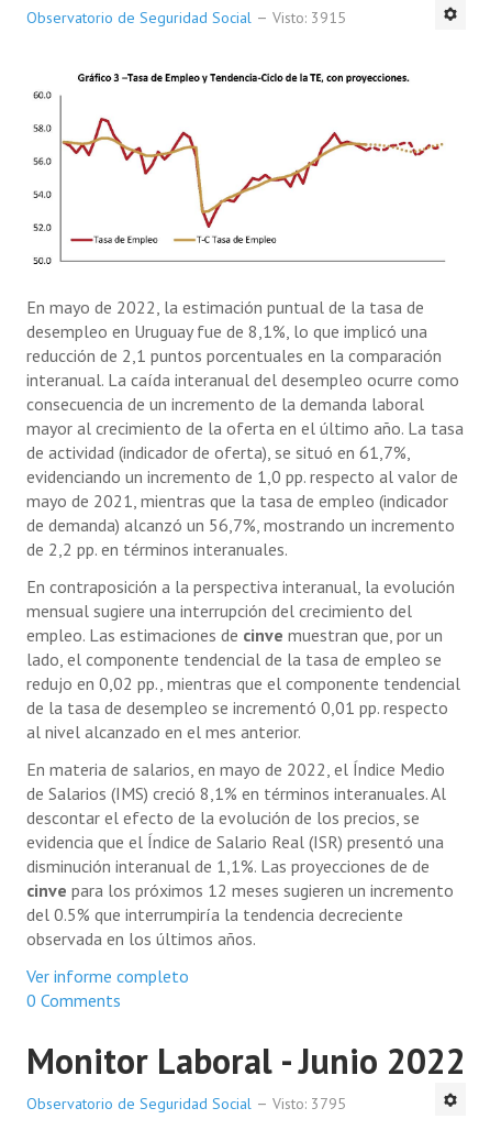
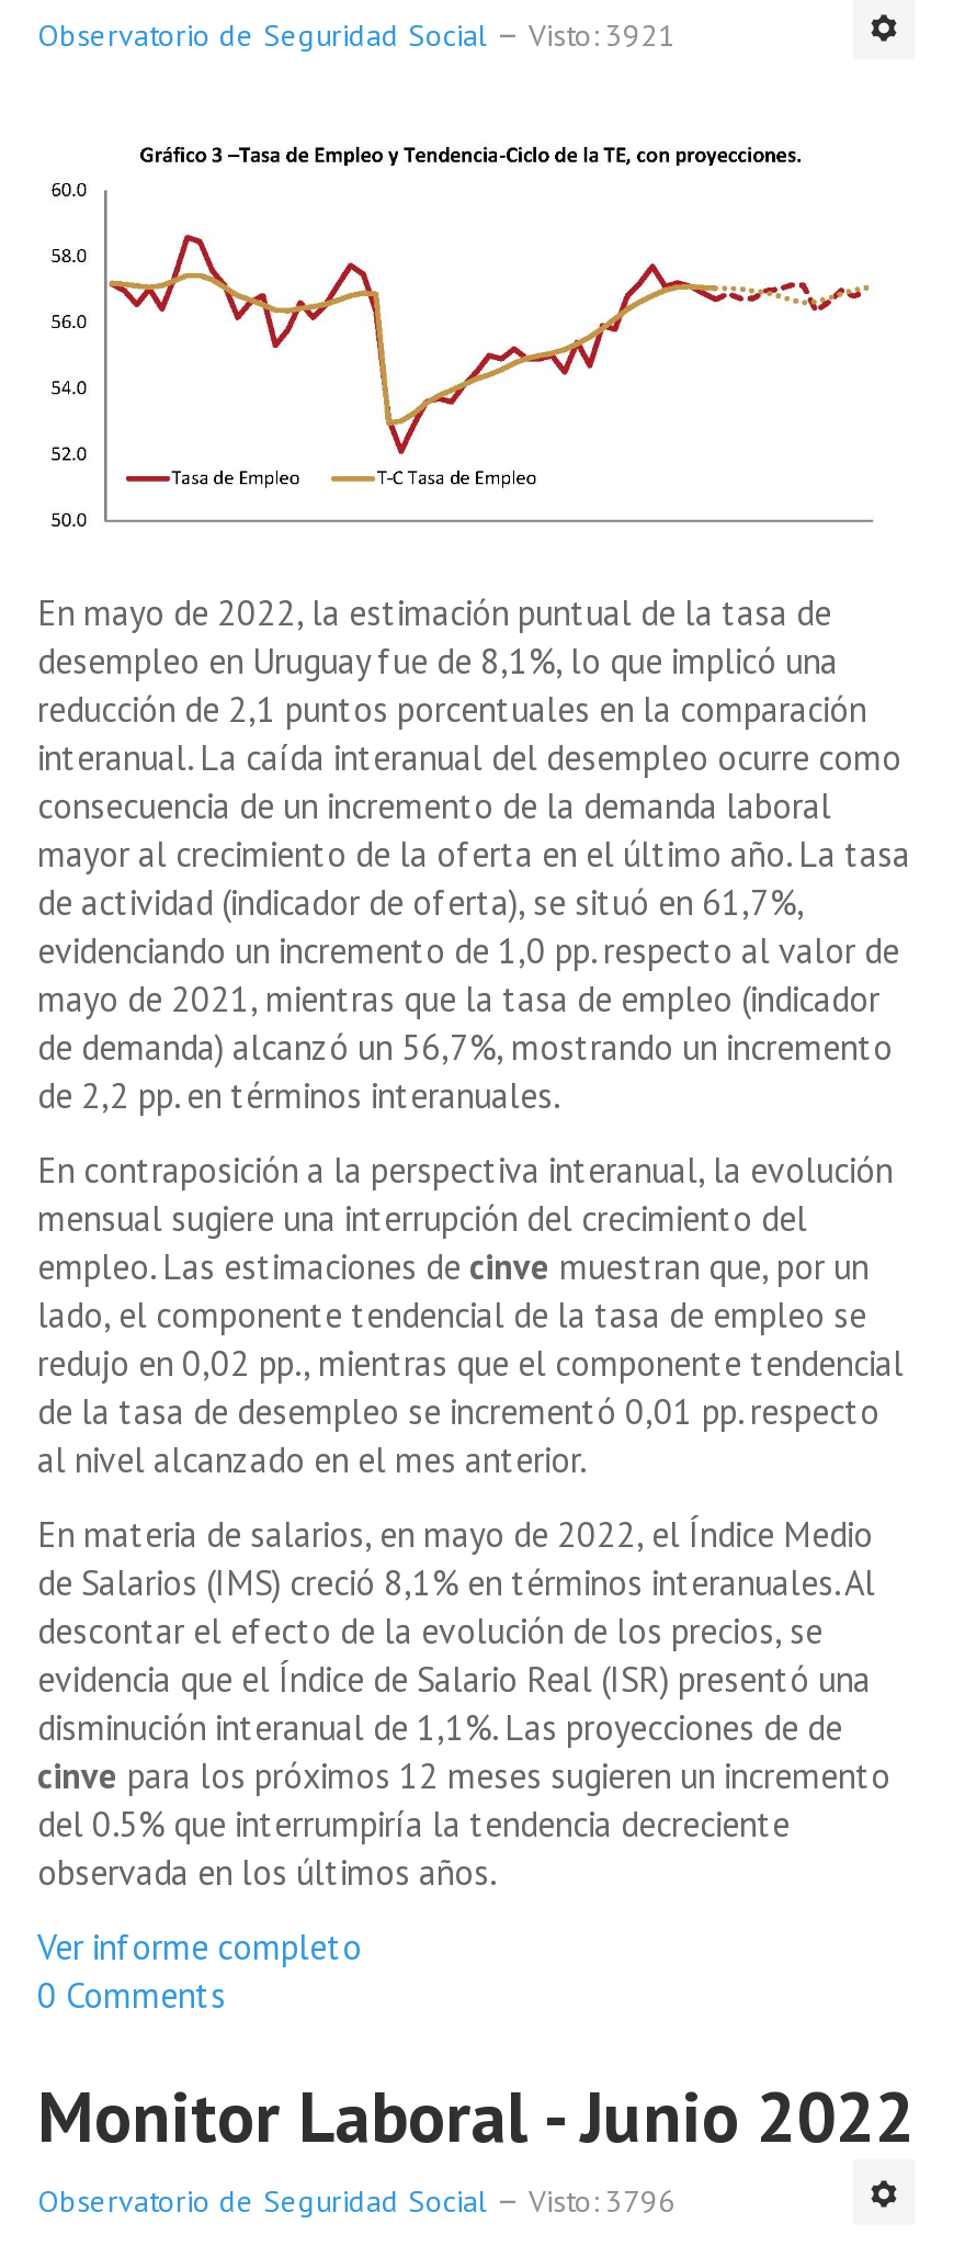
[26,7,346,27] Observatorio de Seguridad Social Visto: 3915 -> [37,15,675,54] Observatorio de Seguridad Social Visto: 3921
[26,1093,346,1113] Observatorio de Seguridad Social Visto: 3795 -> [37,2181,675,2220] Observatorio de Seguridad Social Visto: 3796

